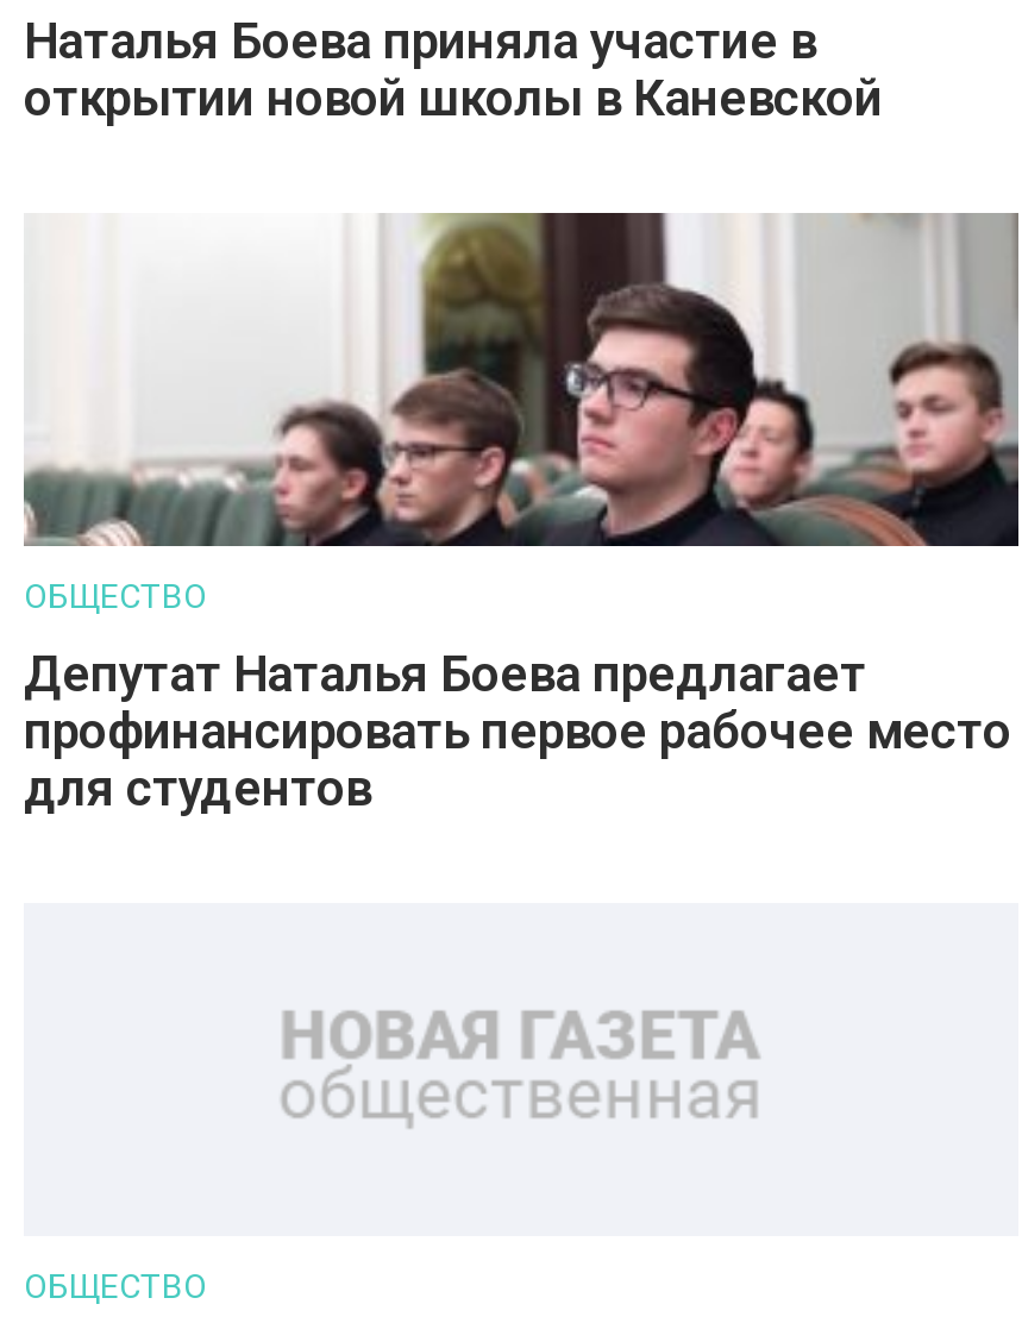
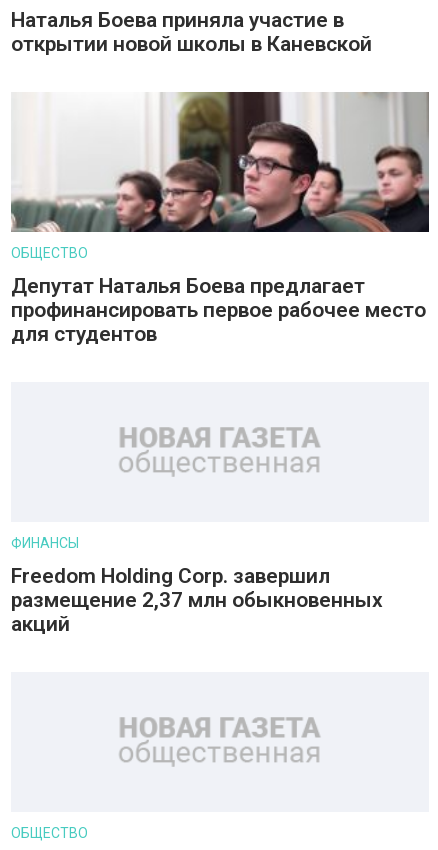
none -> [11,535,383,636] ФИНАНСЫ | Freedom Holding Corp. завершил | размещение 2,37 млн обыкновенных | акций

